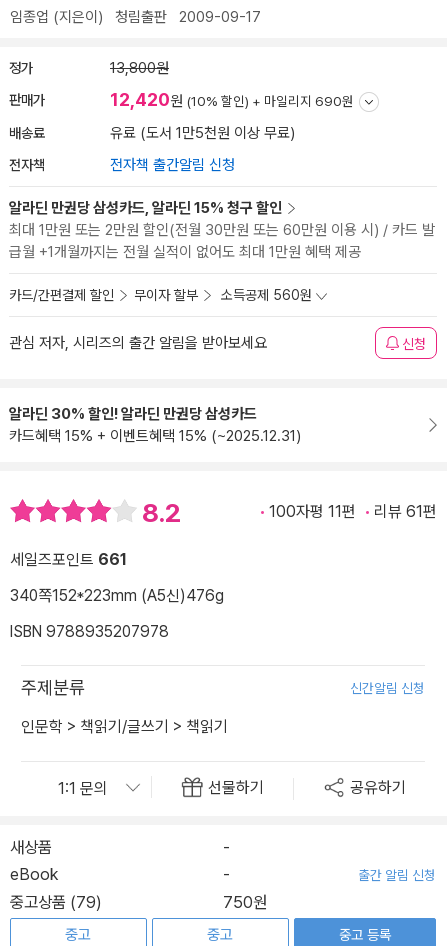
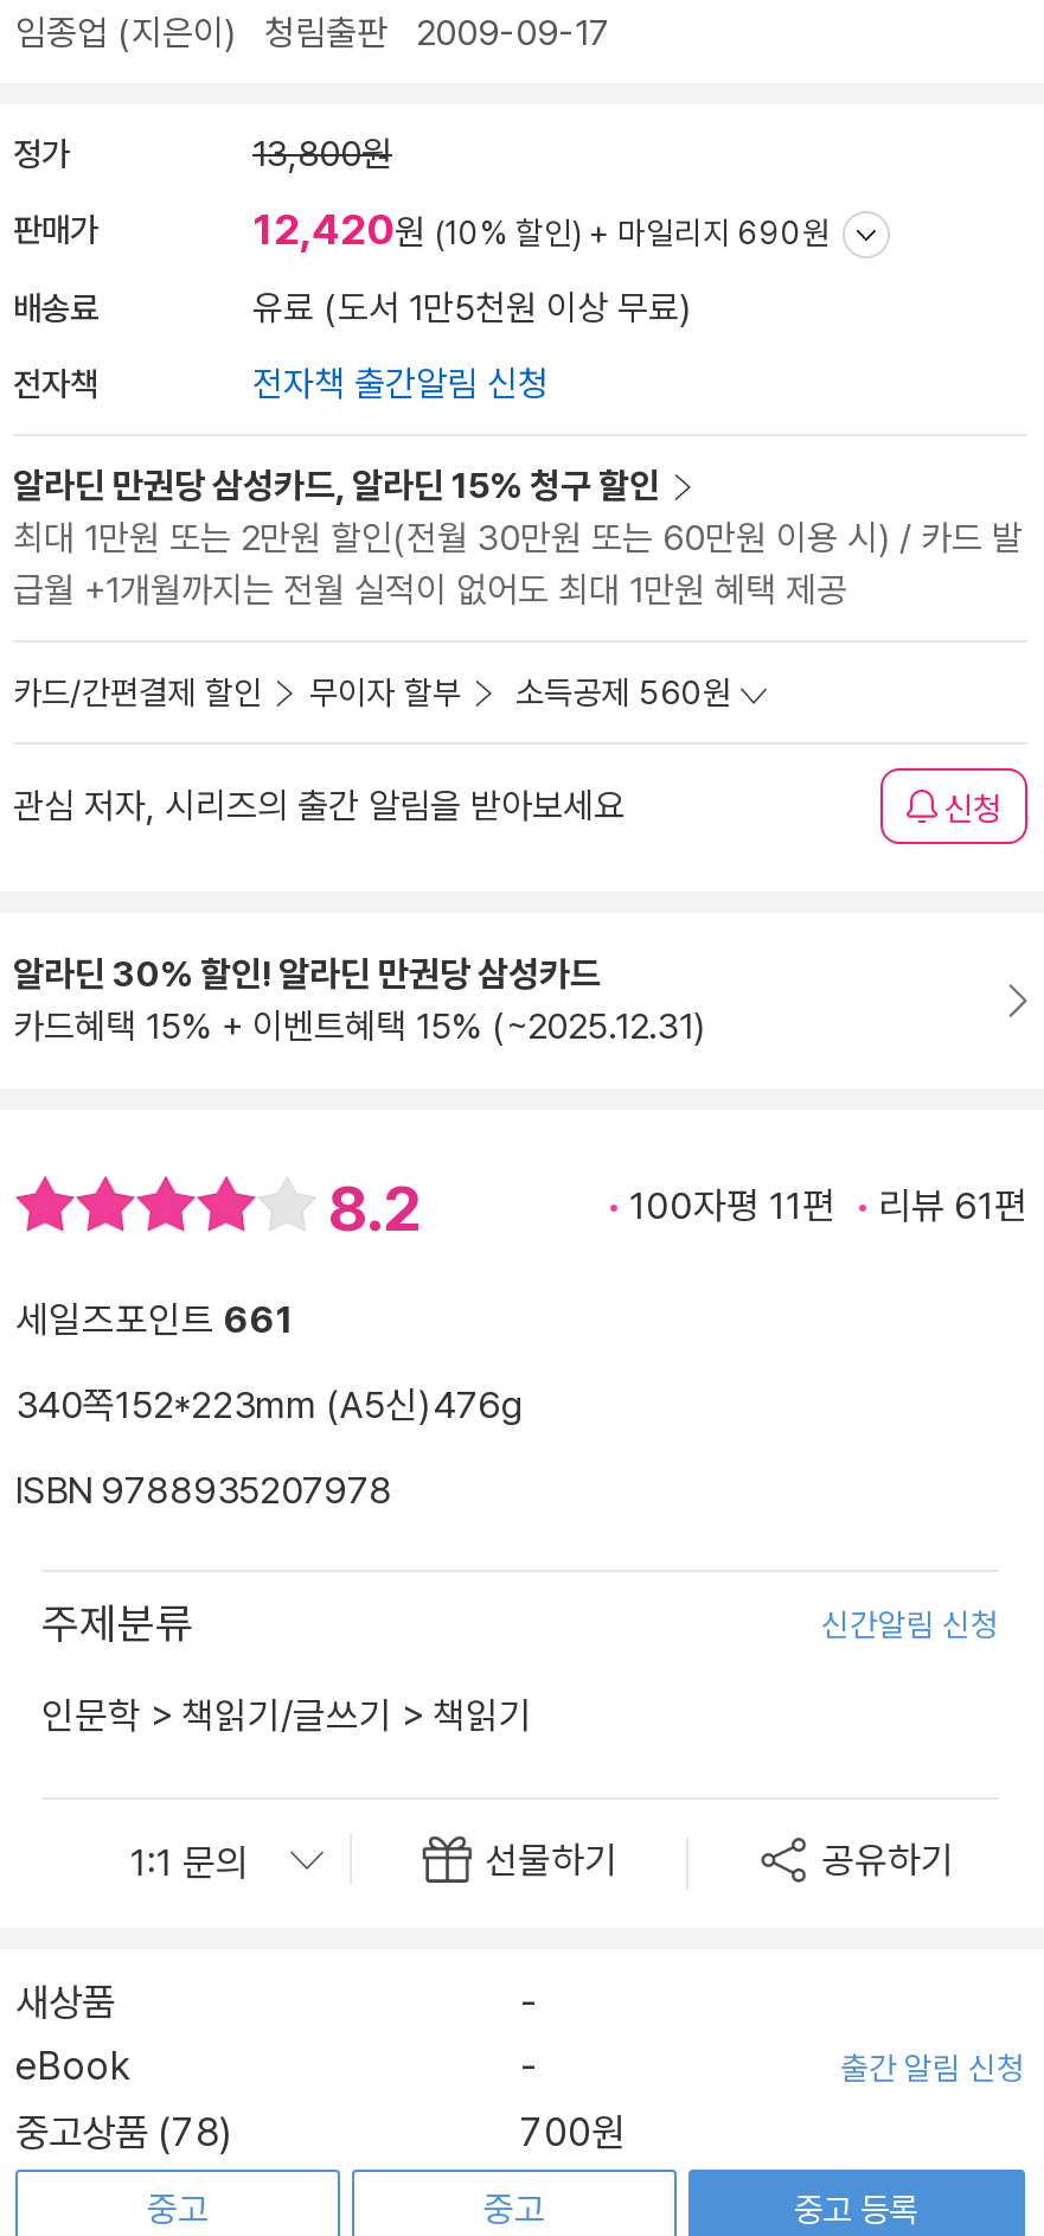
[10,892,267,912] 중고상품 (79) | 750원 -> [15,2109,625,2156] 중고상품 (78) | 700원

